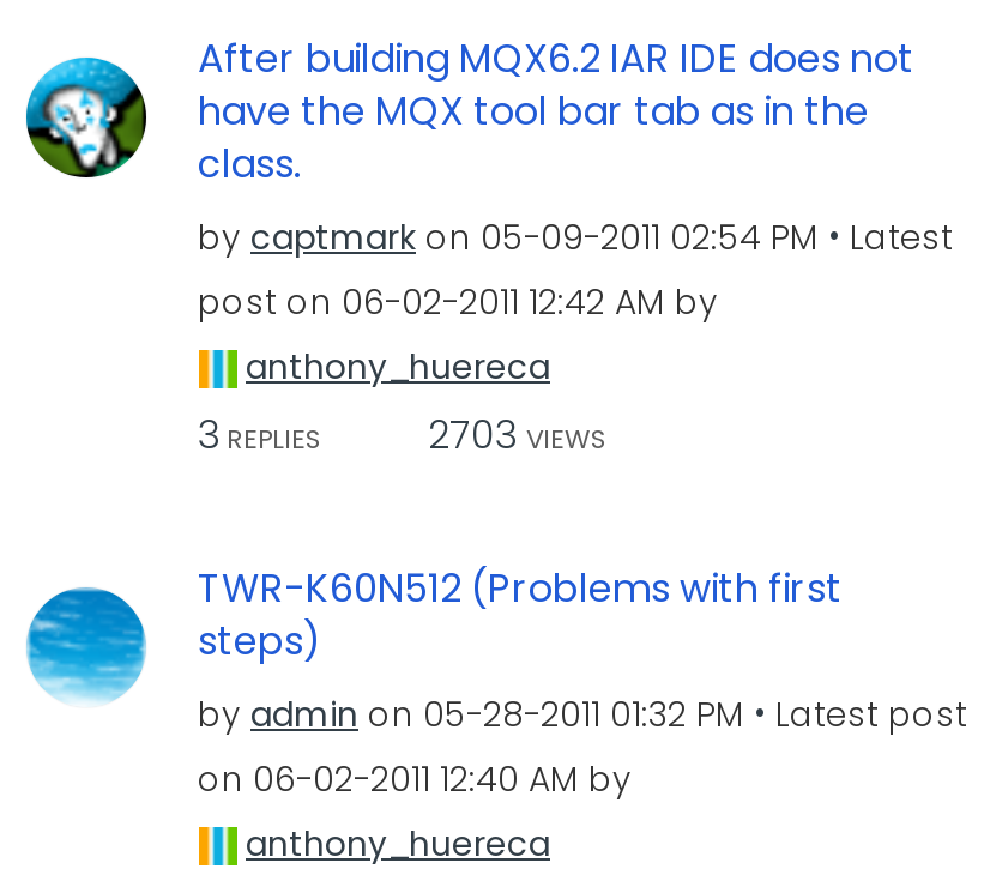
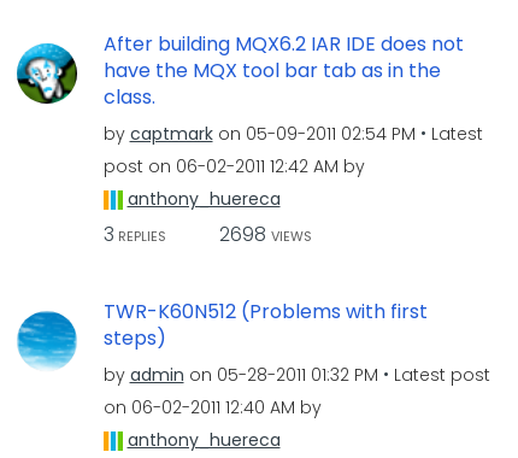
[198,408,608,463] 3 REPLIES 2703 VIEWS -> [103,220,311,248] 3 REPLIES 2698 VIEWS

